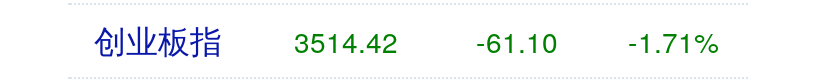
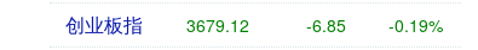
[294,21,398,61] 3514.42 -> [186,13,249,37] 3679.12
[476,21,558,61] -61.10 -> [306,13,346,37] -6.85
[628,21,718,61] -1.71% -> [388,13,443,37] -0.19%

